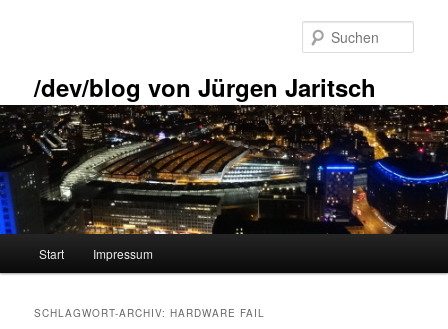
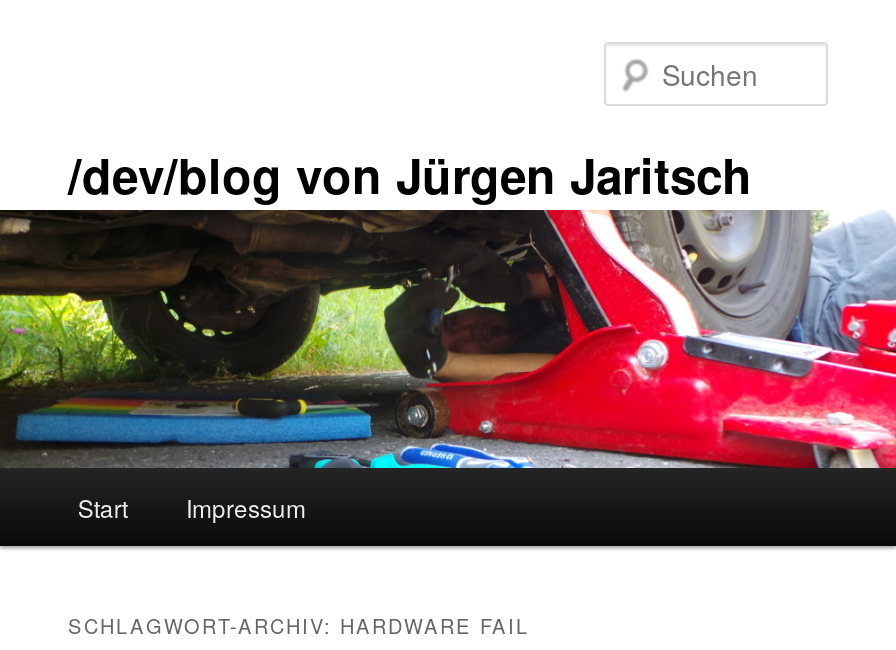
[3,104,445,235] [image] -> [6,210,890,472] [image]

